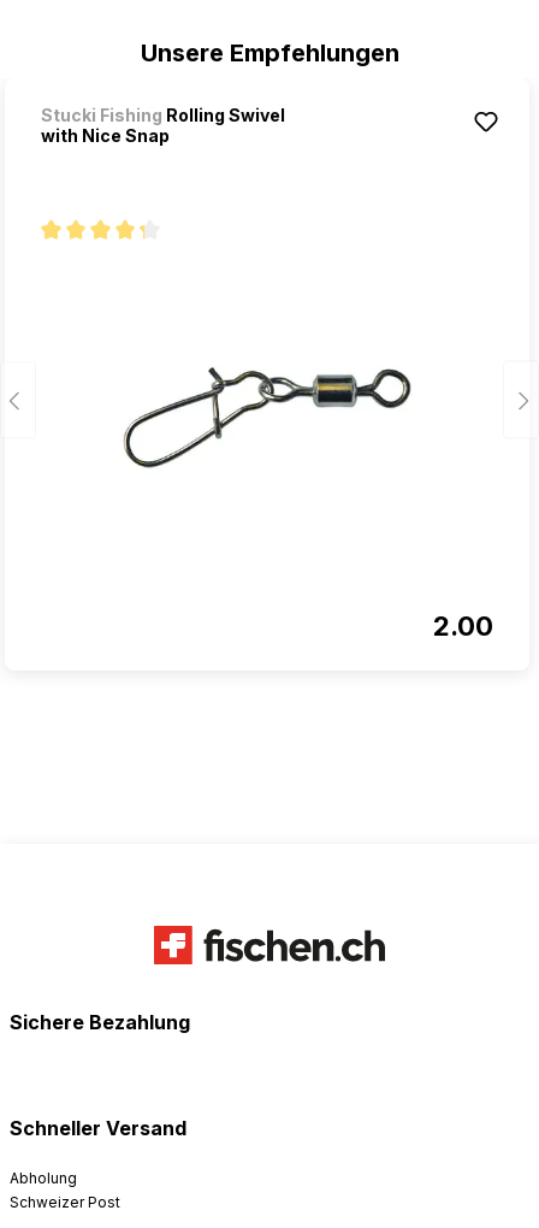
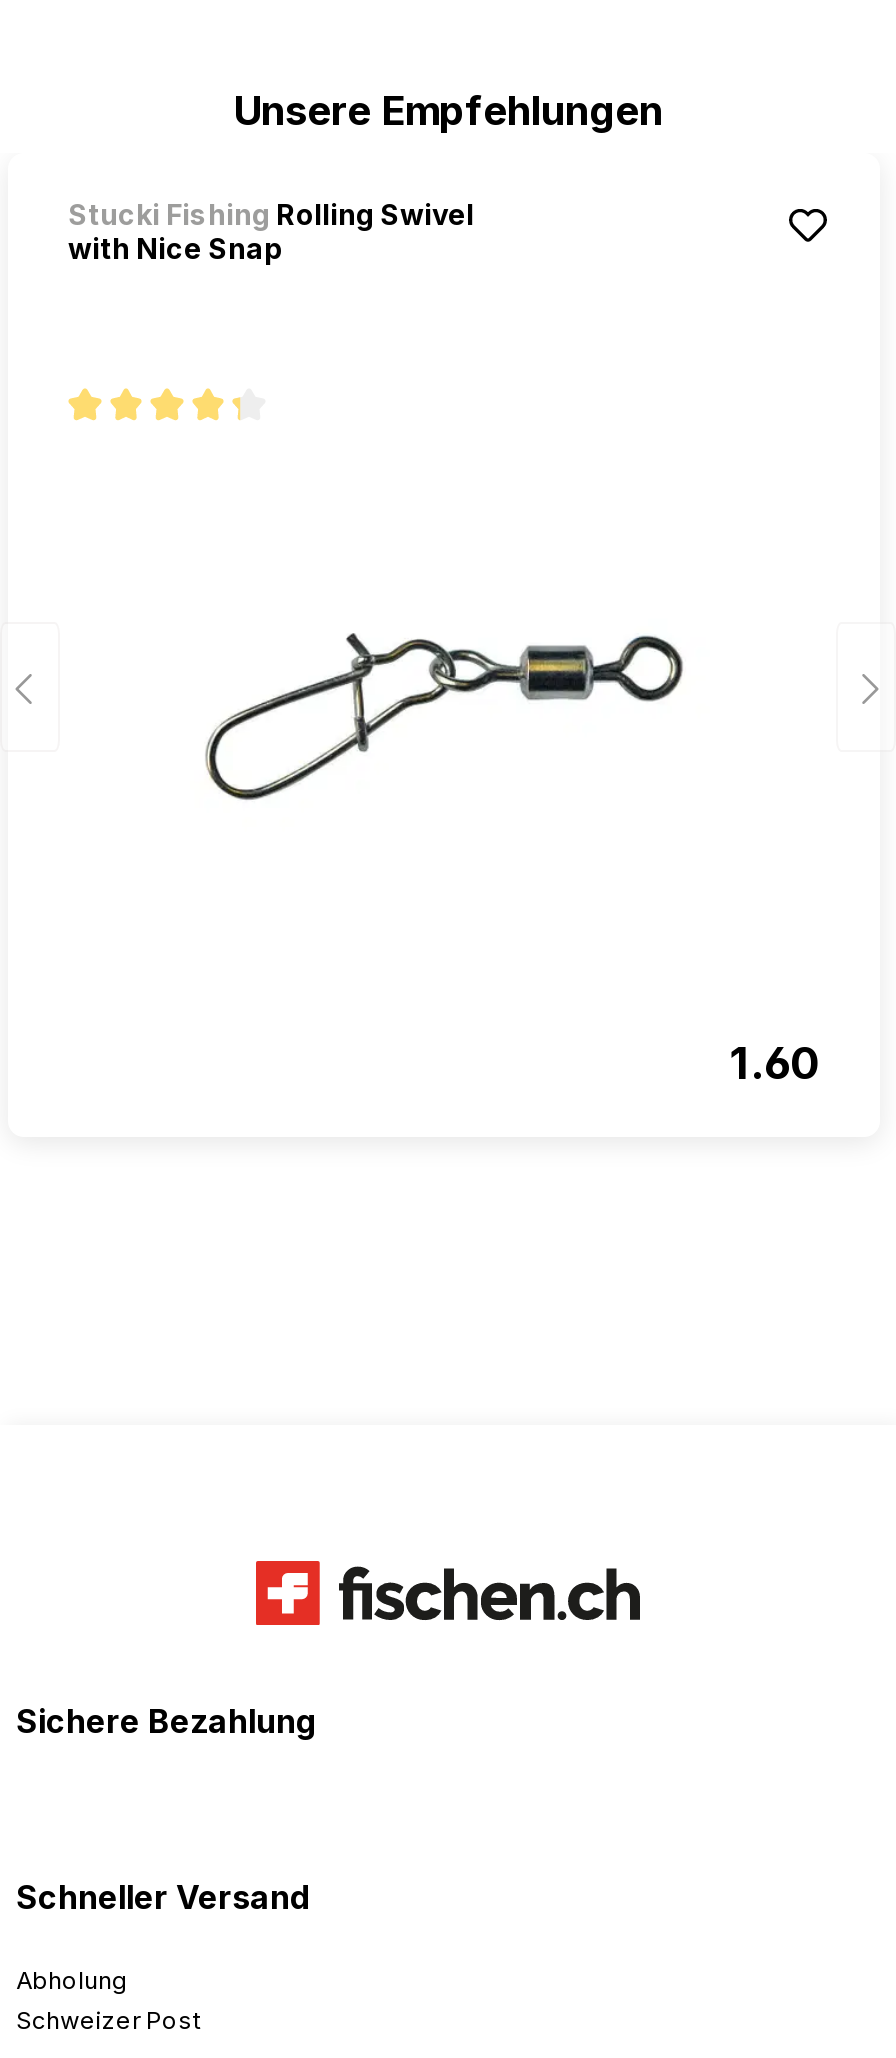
[433,611,493,642] 2.00 -> [730,1038,820,1090] 1.60

